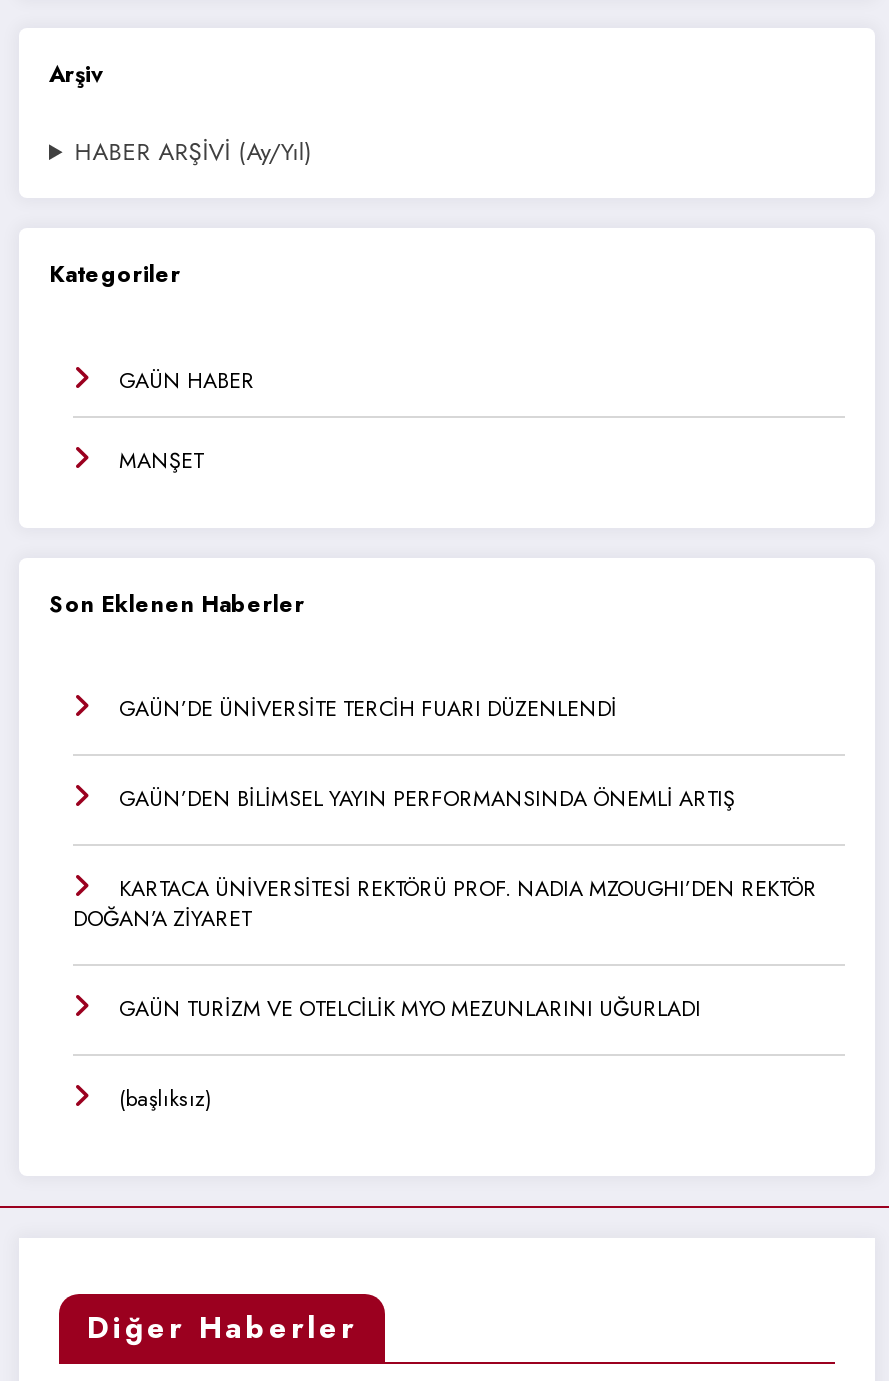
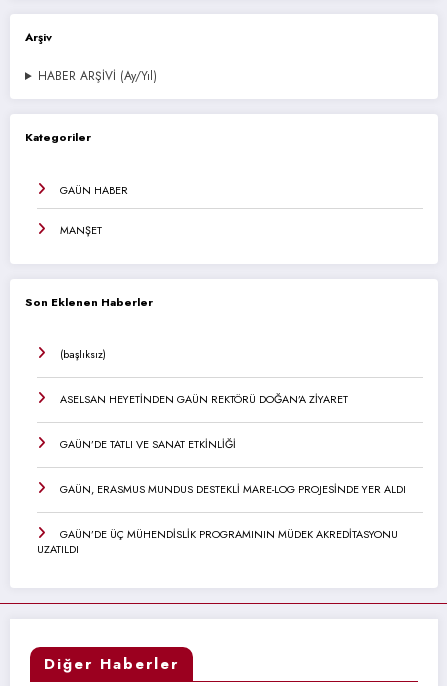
[73,692,817,1024] GAÜN’DE ÜNİVERSİTE TERCİH FUARI DÜZENLENDİ | GAÜN’DEN BİLİMSEL YAYIN PERFORMANSINDA ÖNEMLİ ARTIŞ | KARTACA ÜNİVERSİTESİ REKTÖRÜ PROF. NADIA MZOUGHI’DEN REKTÖR | DOĞAN’A ZİYARET | GAÜN TURİZM VE OTELCİLİK MYO MEZUNLARINI UĞURLADI -> none
moved [119,1082,211,1114] -> [60,346,106,362]: (başlıksız)
none -> [37,391,406,557] ASELSAN HEYETİNDEN GAÜN REKTÖRÜ DOĞAN’A ZİYARET | GAÜN’DE TATLI VE SANAT ETKİNLİĞİ | GAÜN, ERASMUS MUNDUS DESTEKLİ MARE-LOG PROJESİNDE YER ALDI | GAÜN’DE ÜÇ MÜHENDİSLİK PROGRAMININ MÜDEK AKREDİTASYONU | UZATILDI

